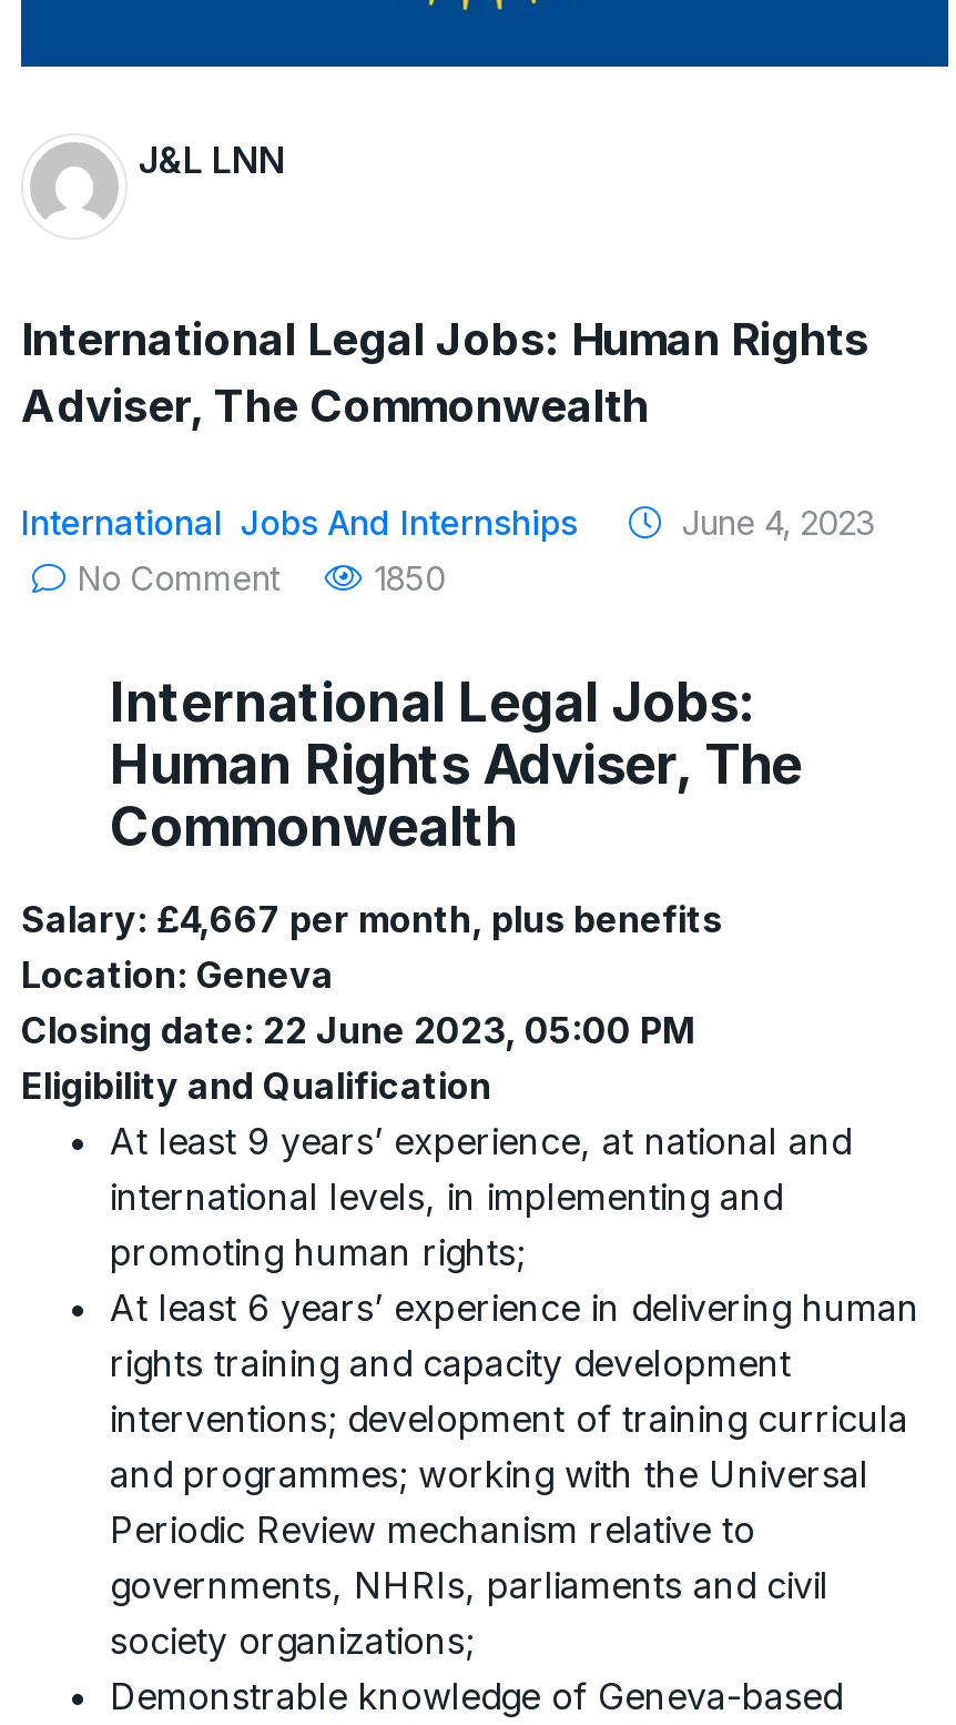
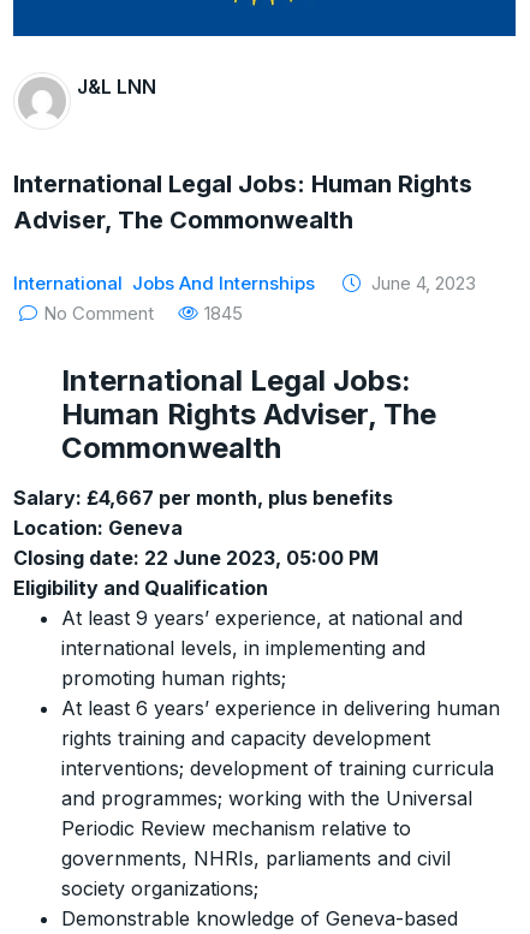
[374,557,445,599] 1850 -> [204,301,243,324] 1845

